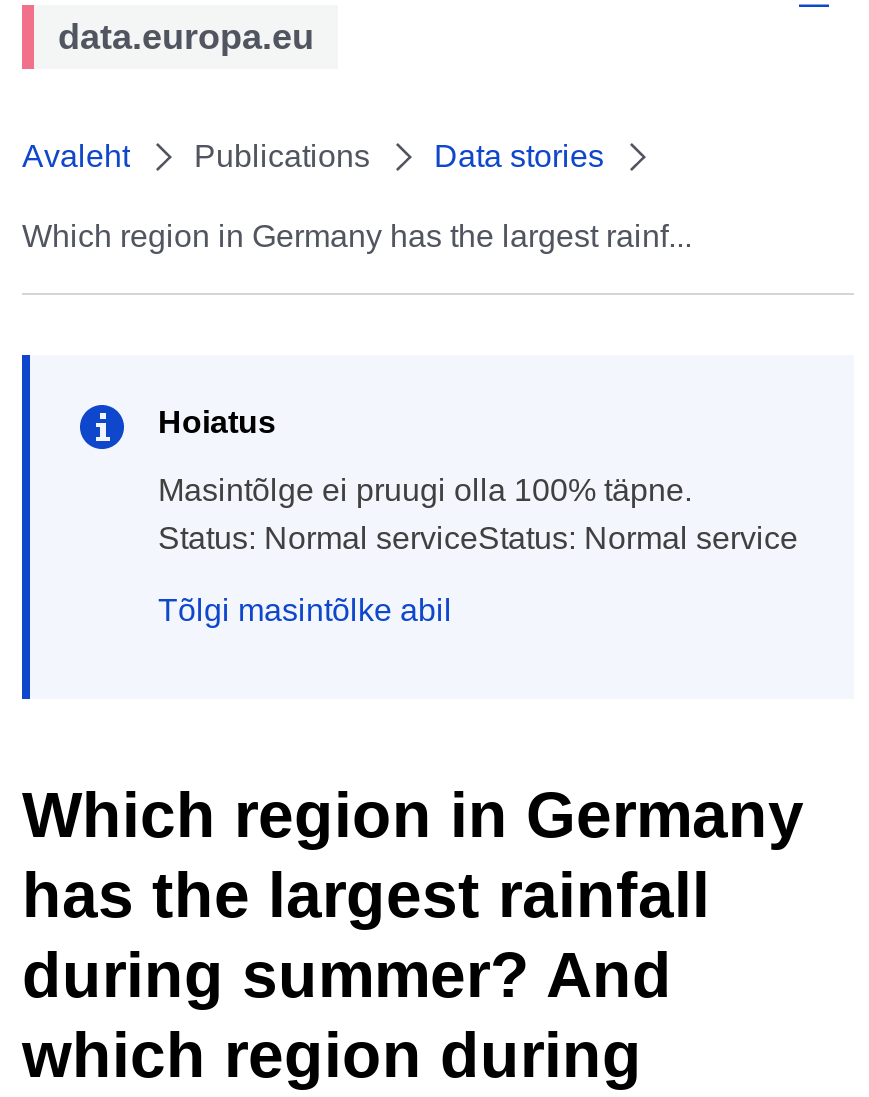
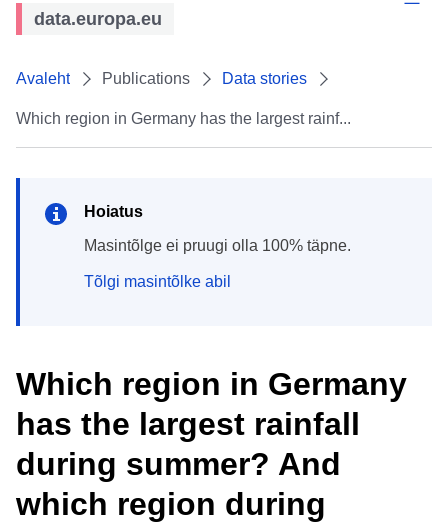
[180,521,798,555] Status: Normal serviceStatus: Normal service -> none

